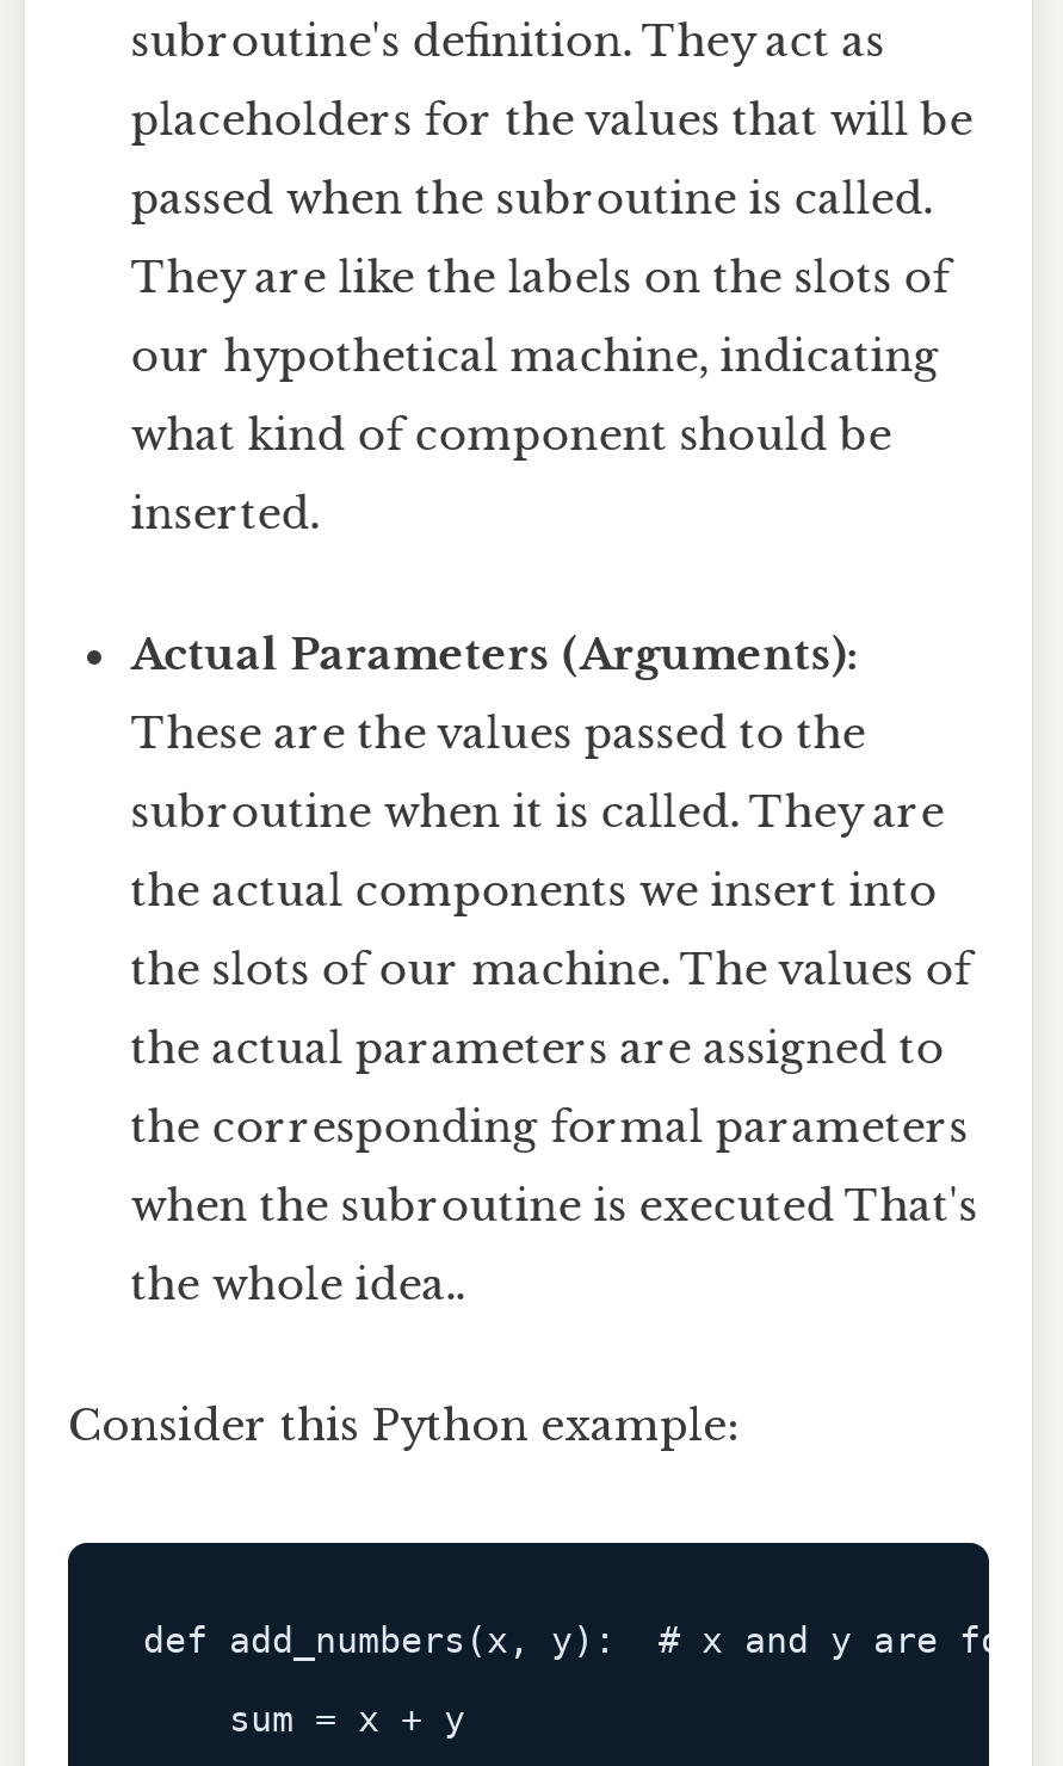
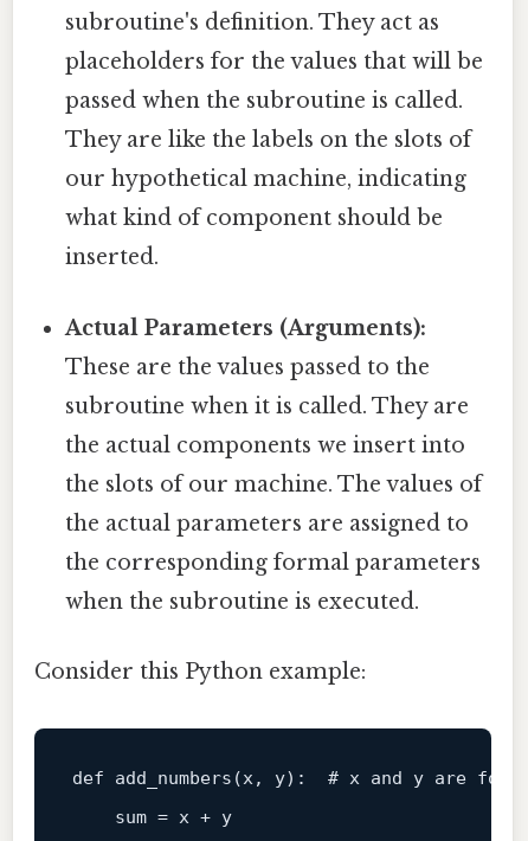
[131,1179,978,1310] when the subroutine is executed That's | the whole idea.. -> [65,588,419,614] when the subroutine is executed.

